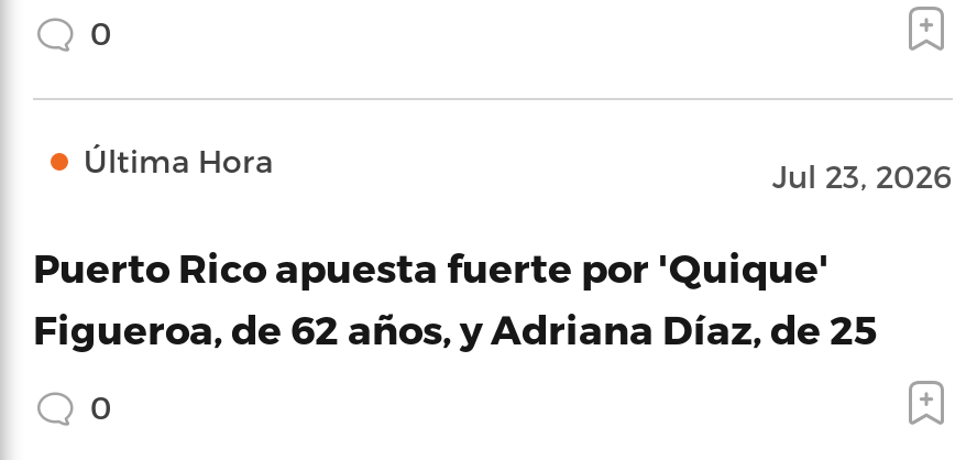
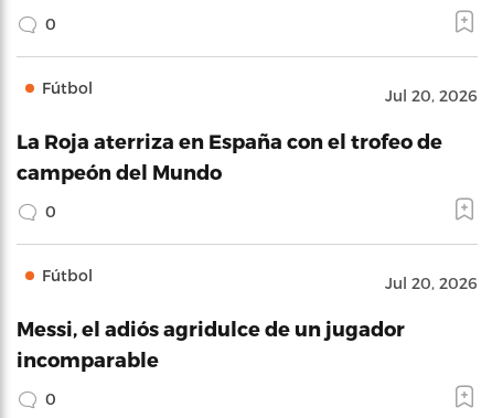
[33,142,953,351] Última Hora | Jul 23, 2026 | Puerto Rico apuesta fuerte por 'Quique' | Figueroa, de 62 años, y Adriana Díaz, de 25 -> [17,78,478,371] Fútbol | Jul 20, 2026 | La Roja aterriza en España con el trofeo de | campeón del Mundo | 0 | Fútbol | Jul 20, 2026 | Messi, el adiós agridulce de un jugador | incomparable

